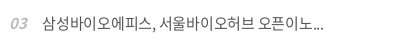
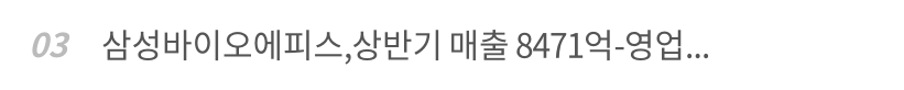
[42,12,324,34] 삼성바이오에피스, 서울바이오허브 오픈이노... -> [101,21,710,69] 삼성바이오에피스,상반기 매출 8471억-영업...

